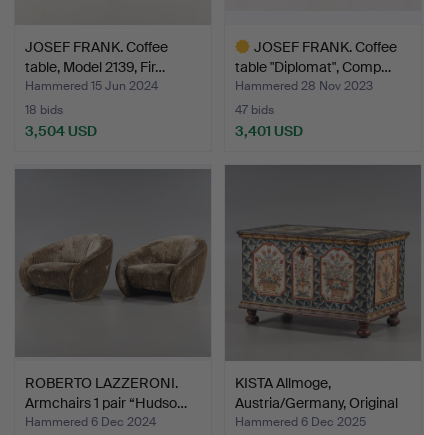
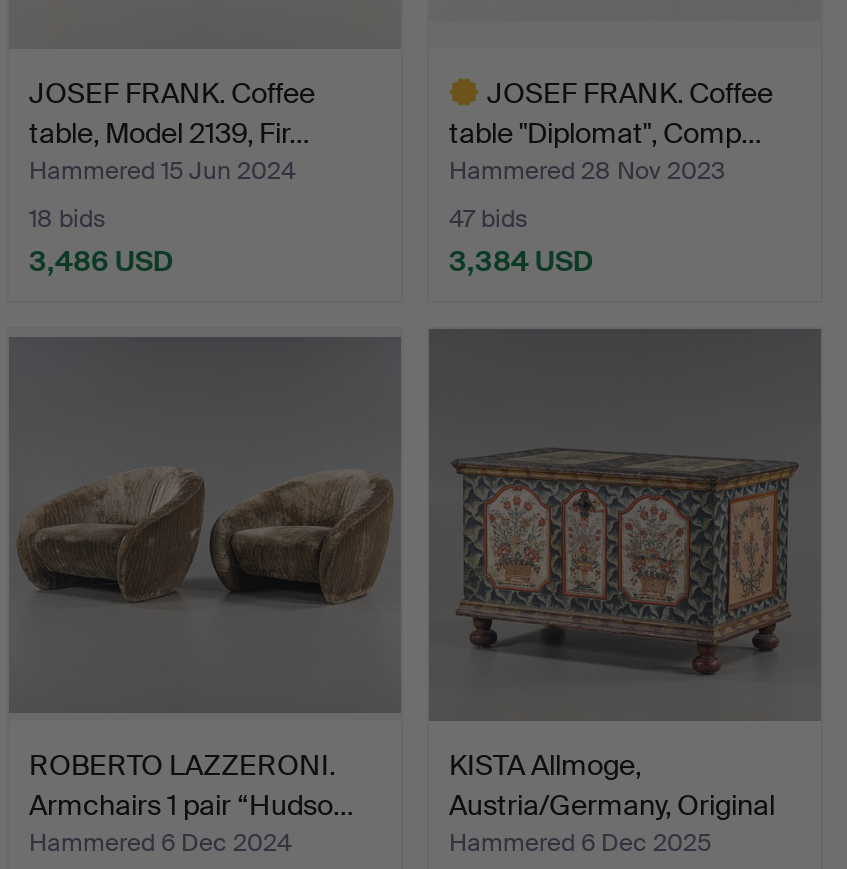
[25,122,97,140] 3,504 USD -> [29,243,173,279] 3,486 USD
[235,122,303,140] 3,401 USD -> [449,243,593,279] 3,384 USD

